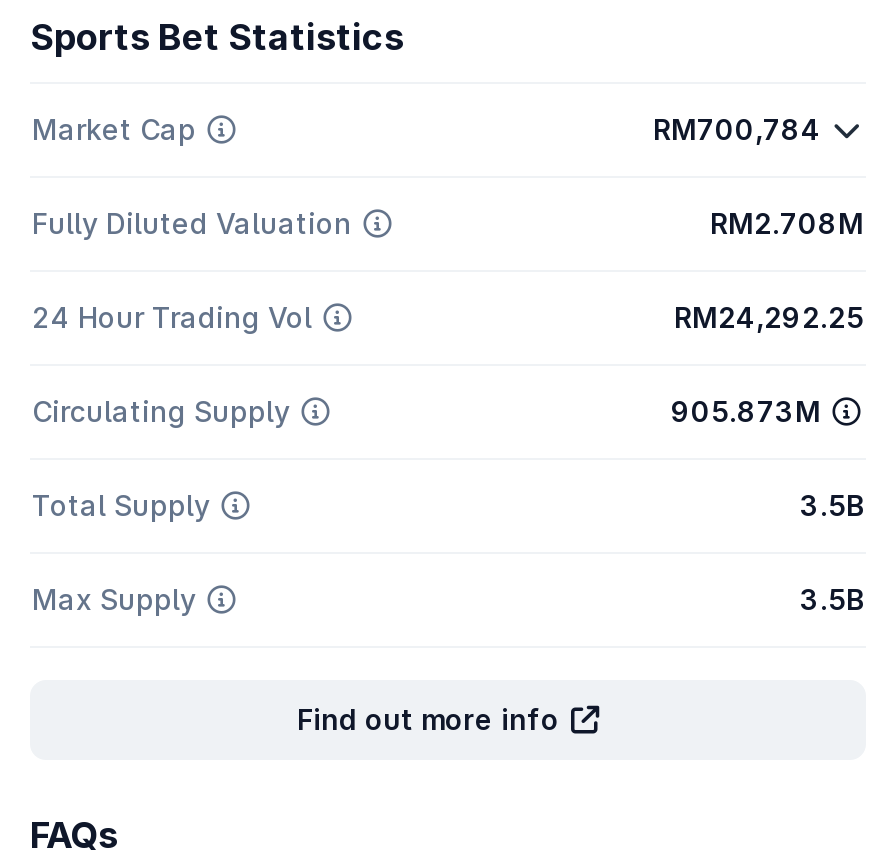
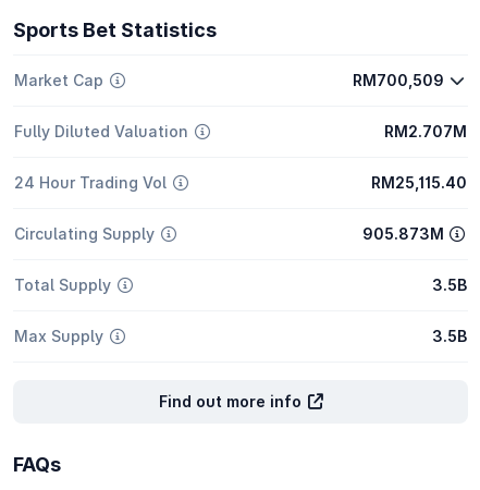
[653,112,821,146] RM700,784 -> [352,71,444,89] RM700,509
[710,206,864,240] RM2.708M -> [384,122,467,140] RM2.707M
[674,300,864,334] RM24,292.25 -> [371,173,467,192] RM25,115.40

